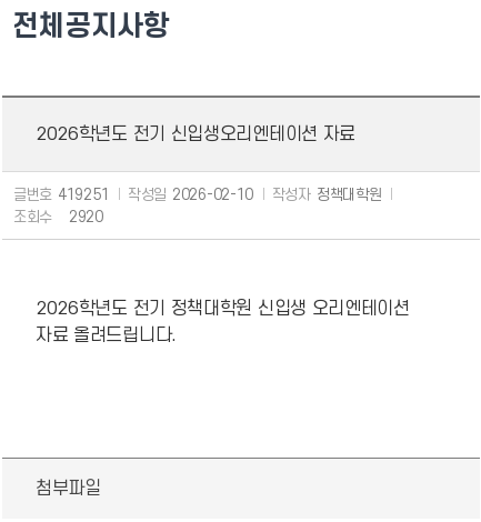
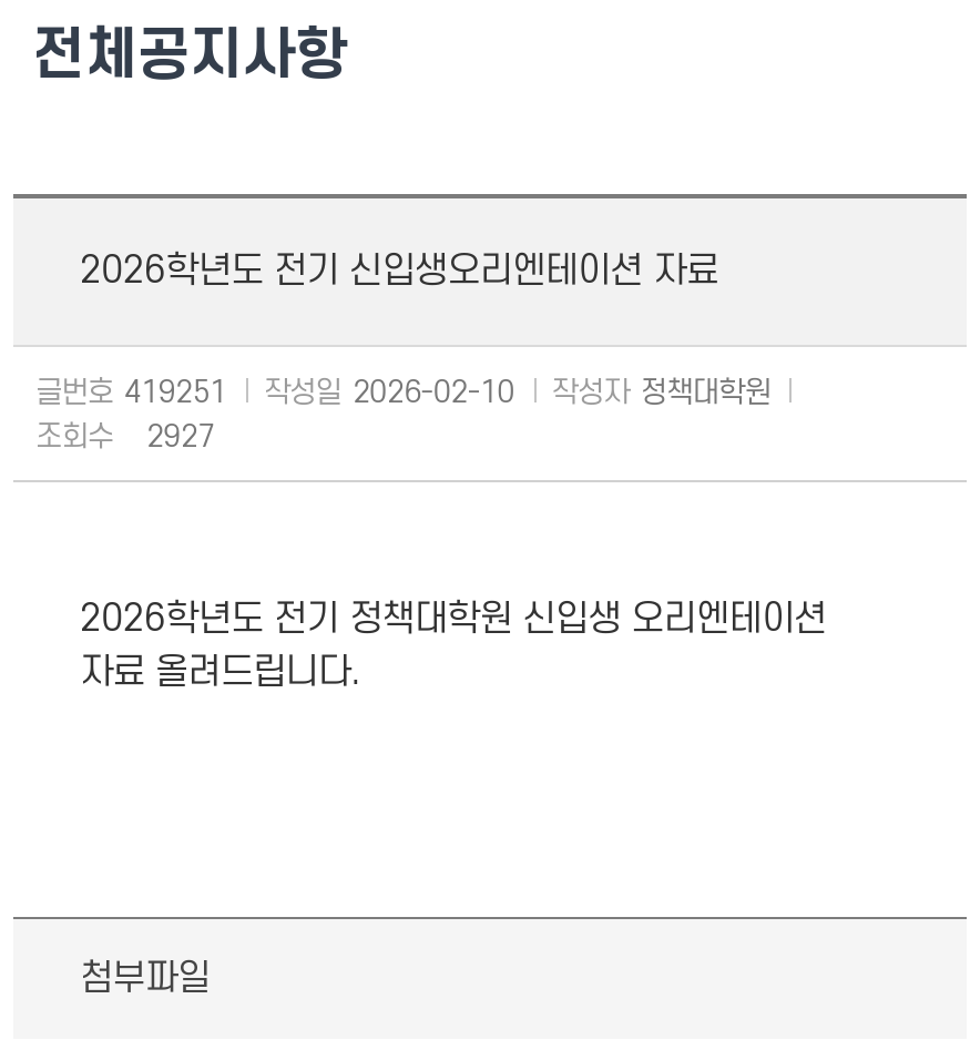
[13,209,103,225] 조회수 2920 -> [35,420,215,453] 조회수 2927

